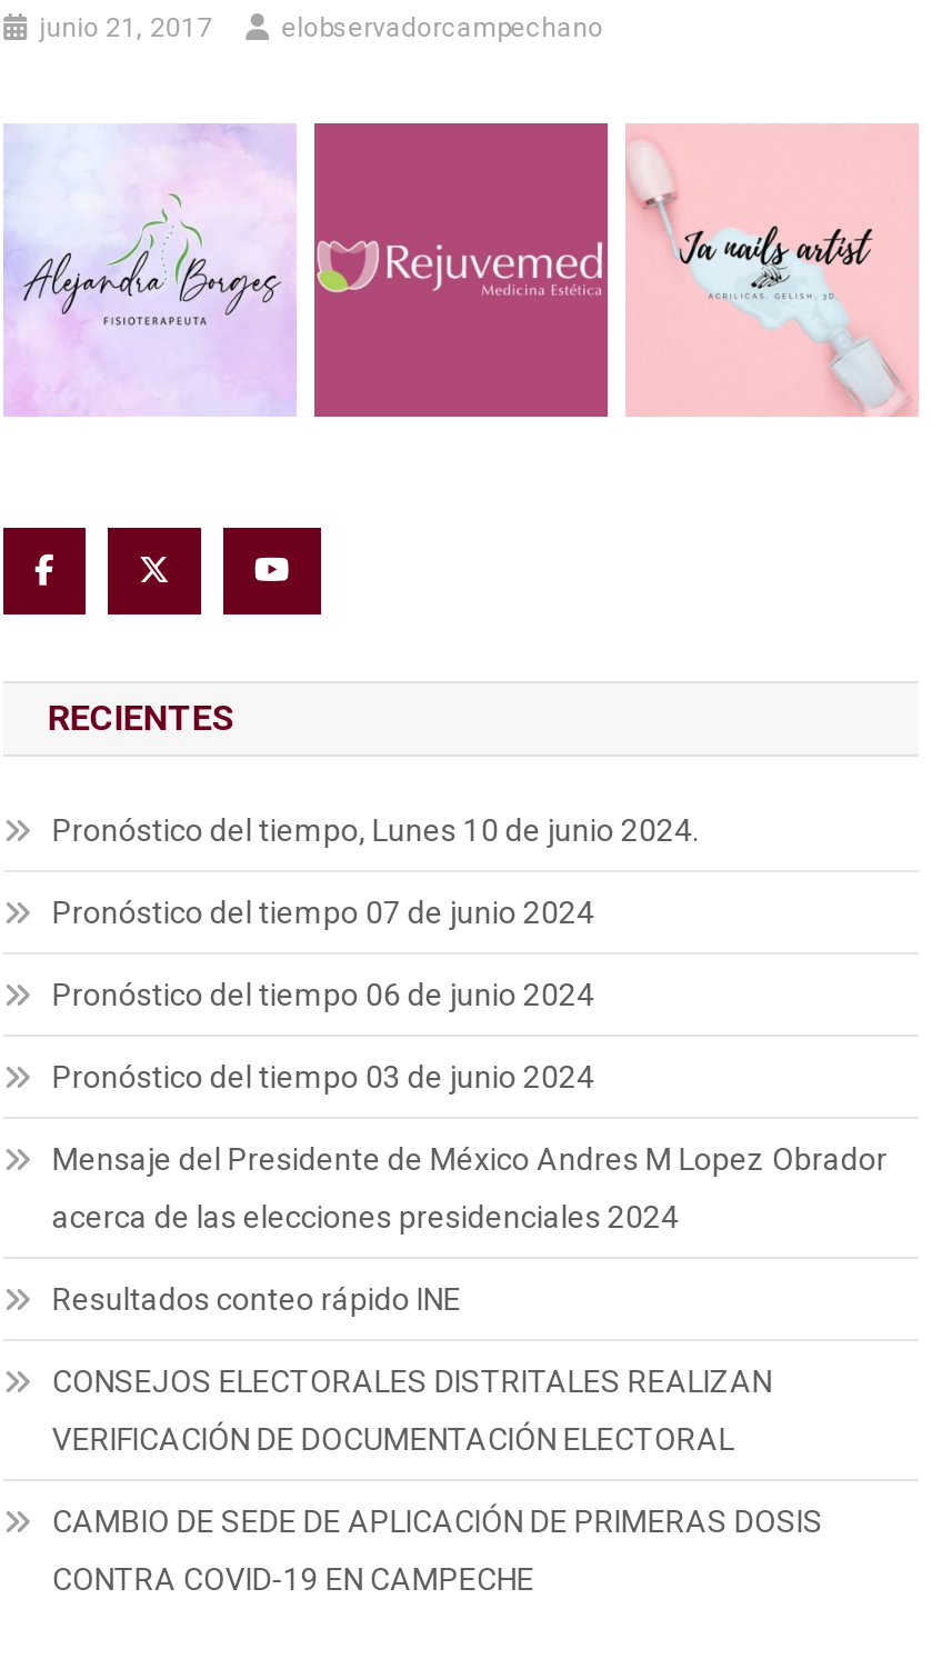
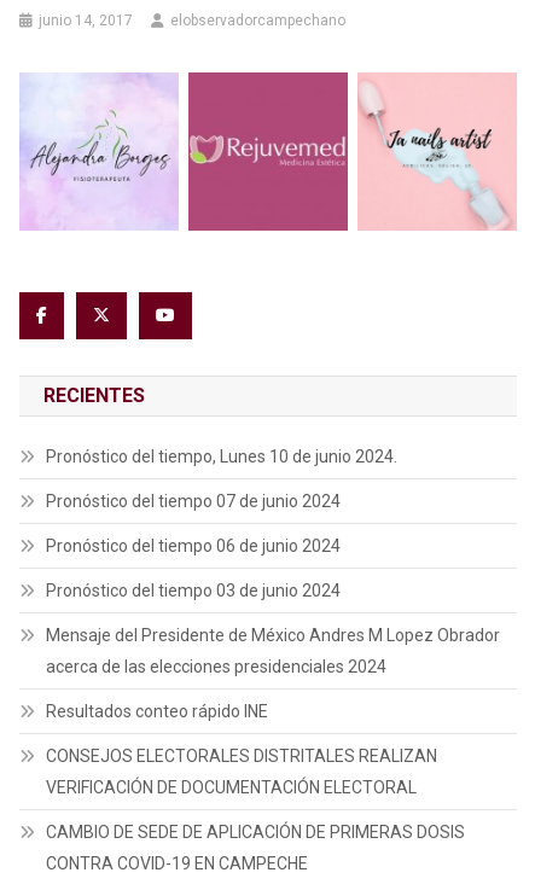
[39,13,212,44] junio 21, 2017 -> [39,12,133,29] junio 14, 2017

